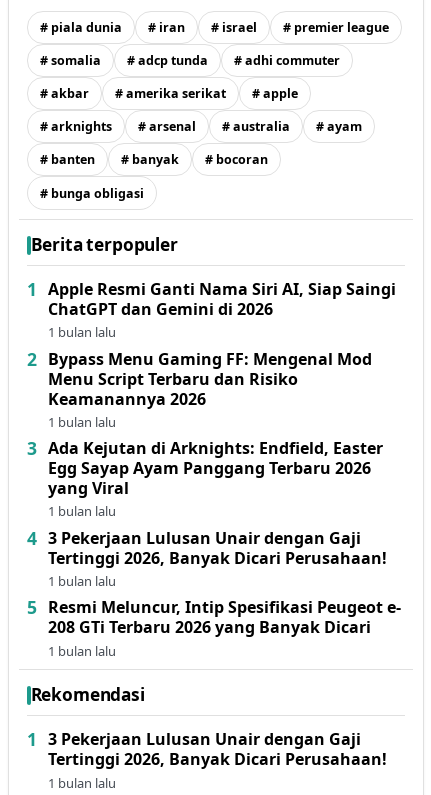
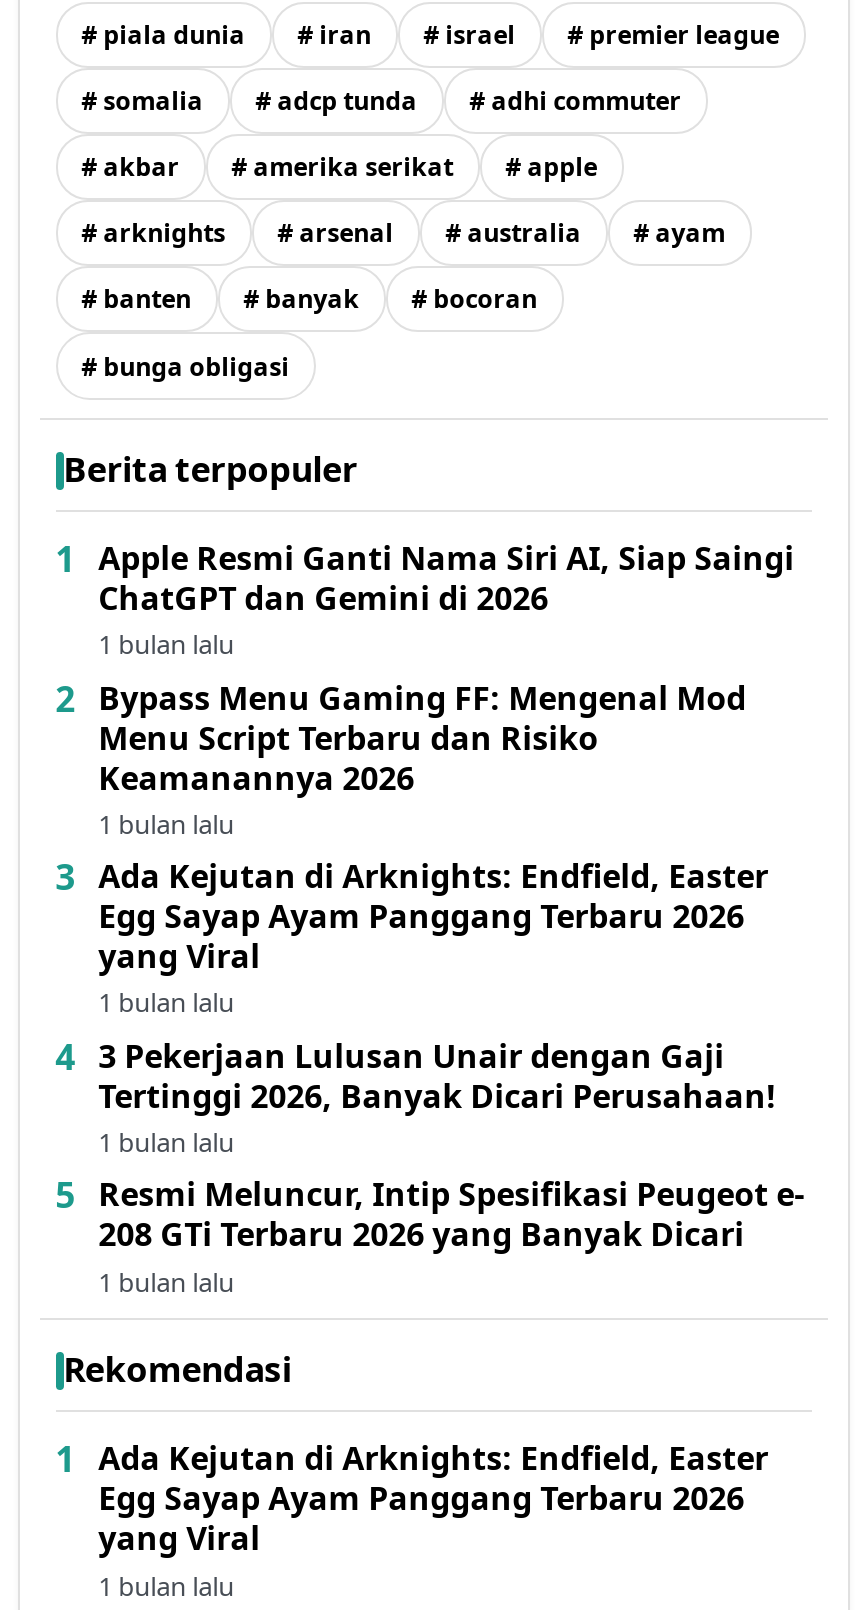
[48,728,387,770] 3 Pekerjaan Lulusan Unair dengan Gaji | Tertinggi 2026, Banyak Dicari Perusahaan! -> [98,1437,768,1561] Ada Kejutan di Arknights: Endfield, Easter | Egg Sayap Ayam Panggang Terbaru 2026 | yang Viral

